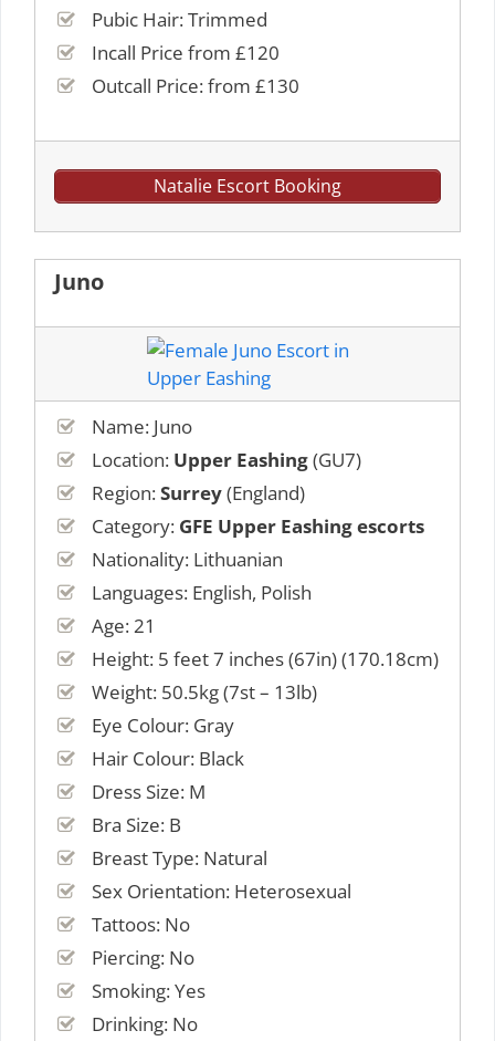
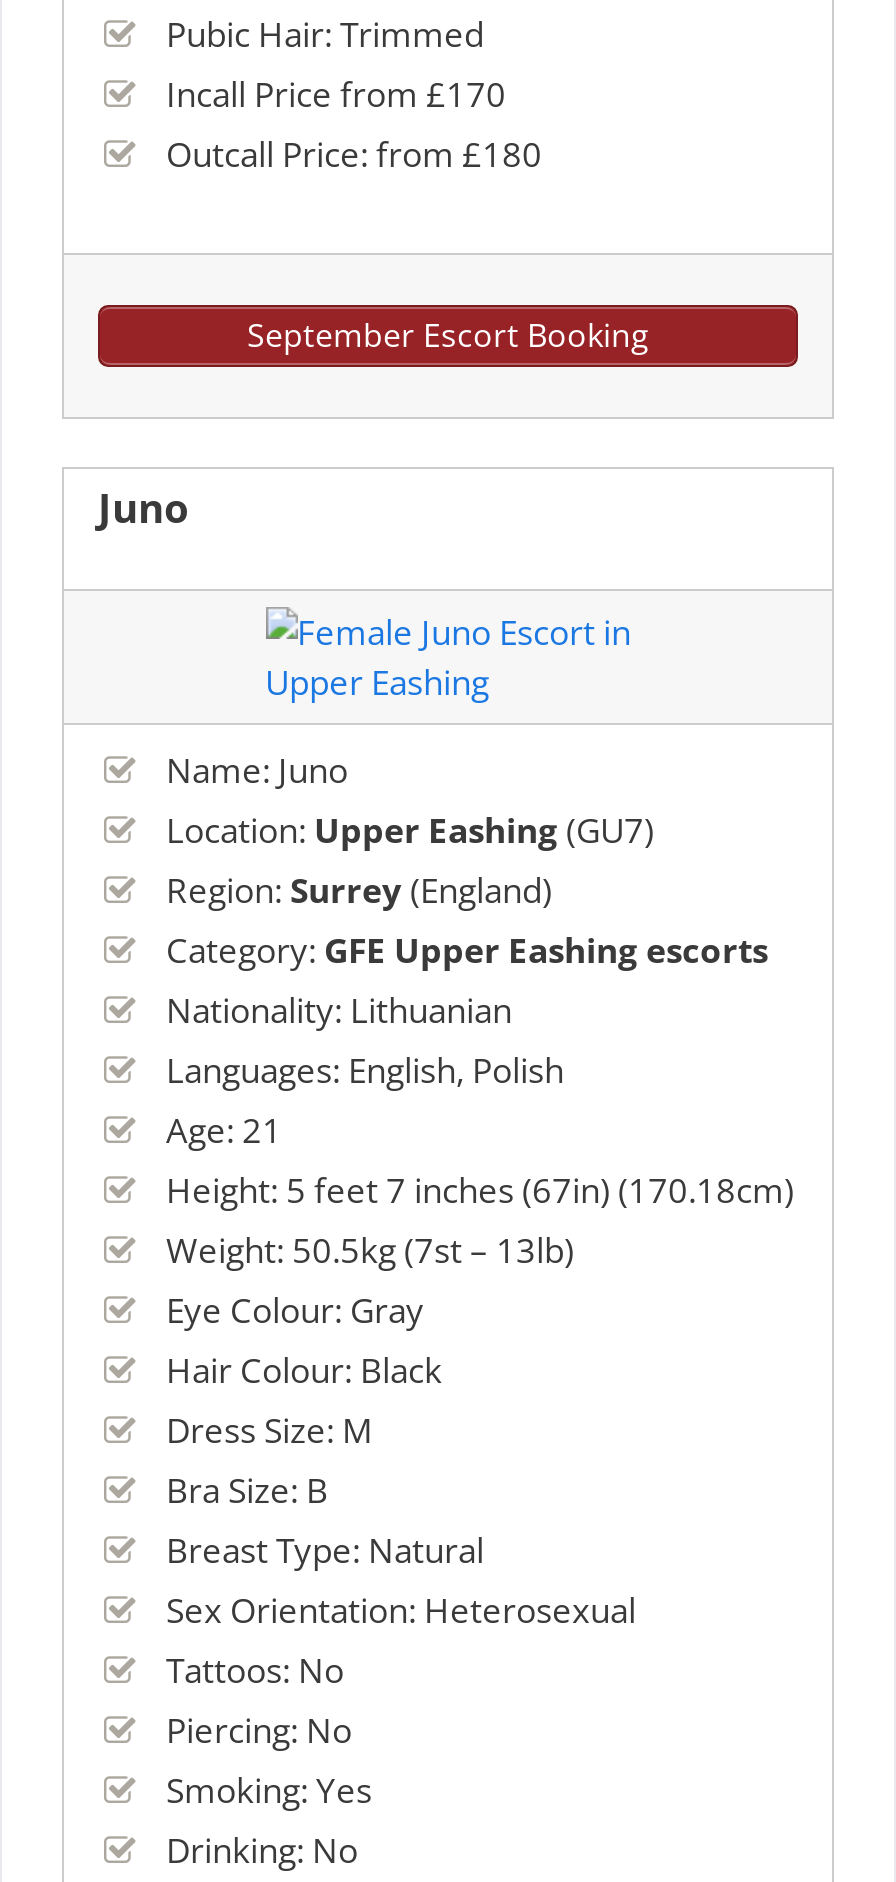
[92,39,280,65] Incall Price from £120 -> [166,71,506,117] Incall Price from £170
[92,72,299,98] Outcall Price: from £130 -> [166,131,542,177] Outcall Price: from £180
[154,173,341,197] Natalie Escort Booking -> [247,313,649,357] September Escort Booking

